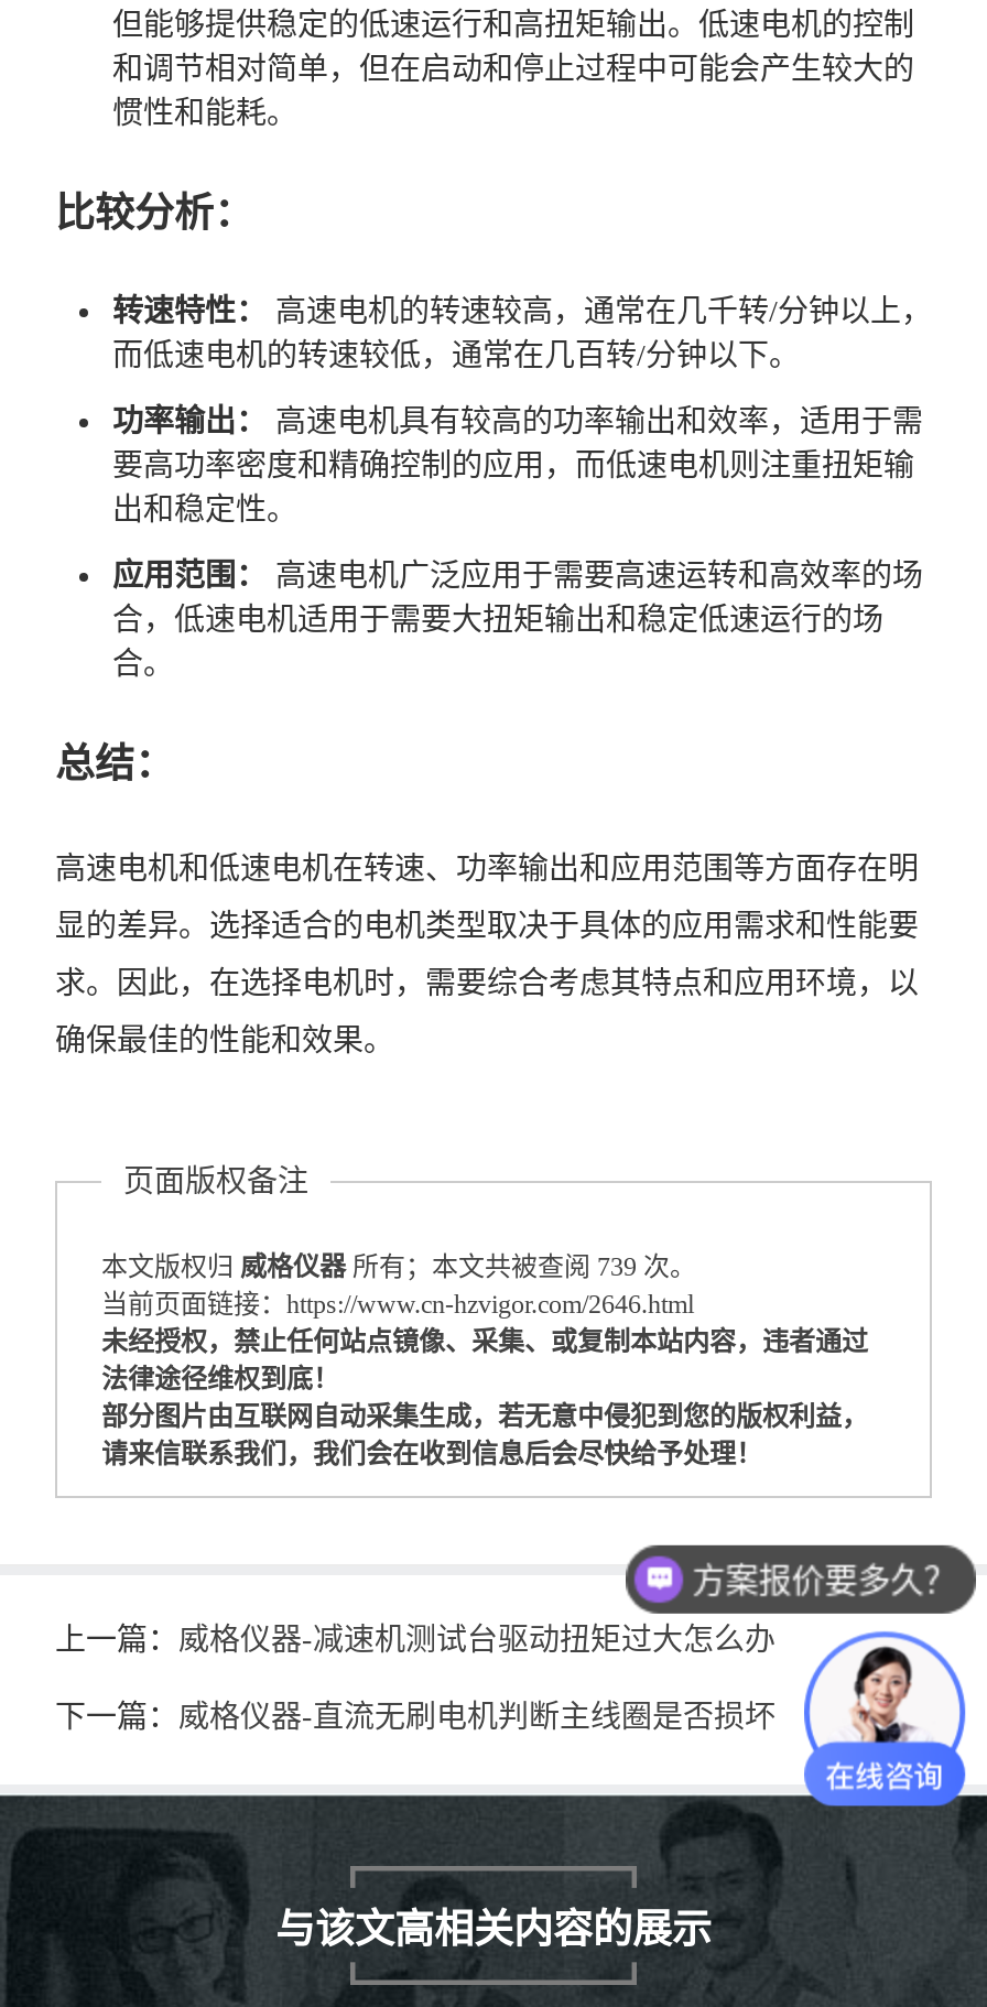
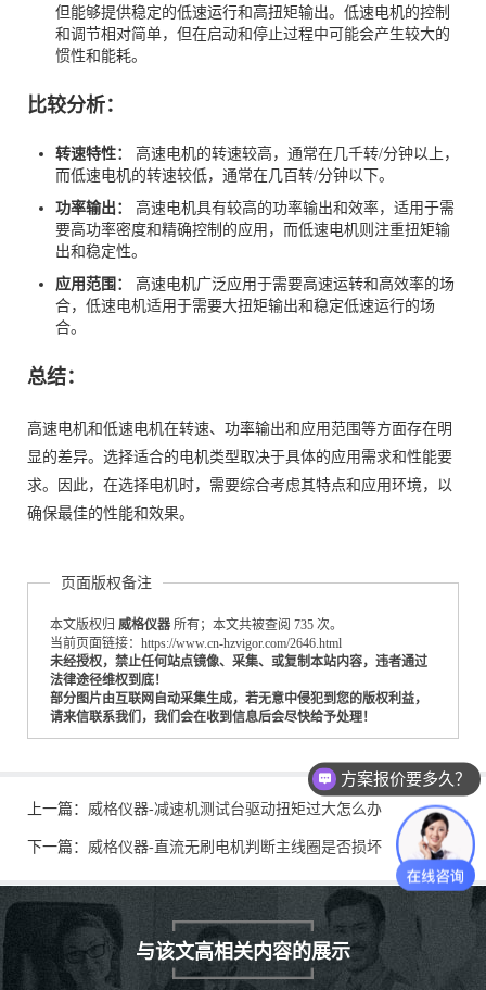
[101,1251,696,1282] 本文版权归威格仪器所有；本文共被查阅 739 次。 -> [50,617,343,632] 本文版权归威格仪器所有；本文共被查阅 735 次。

